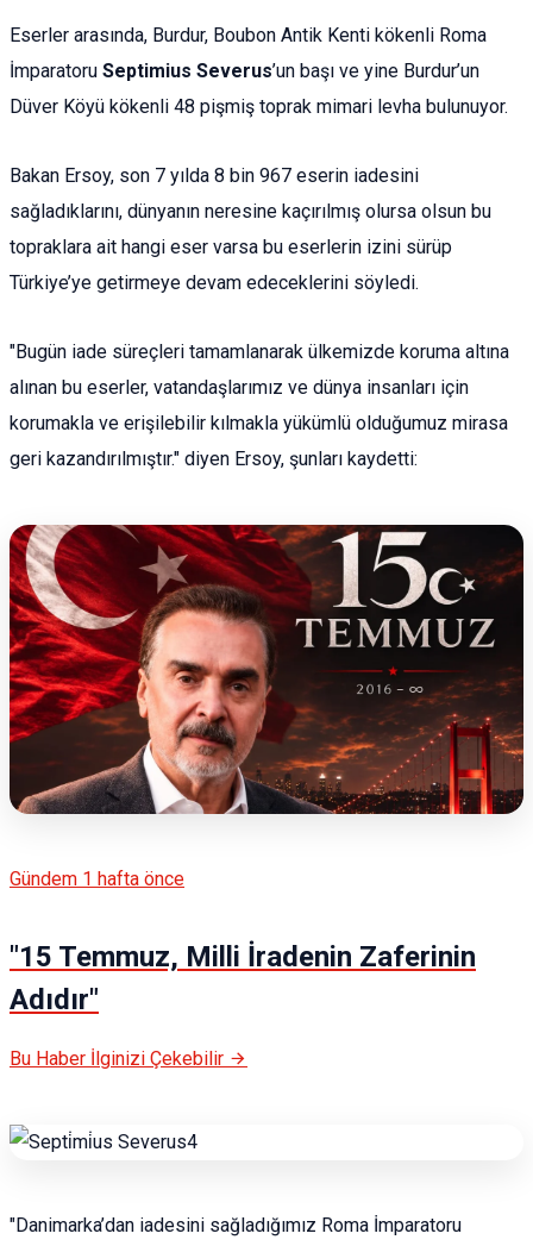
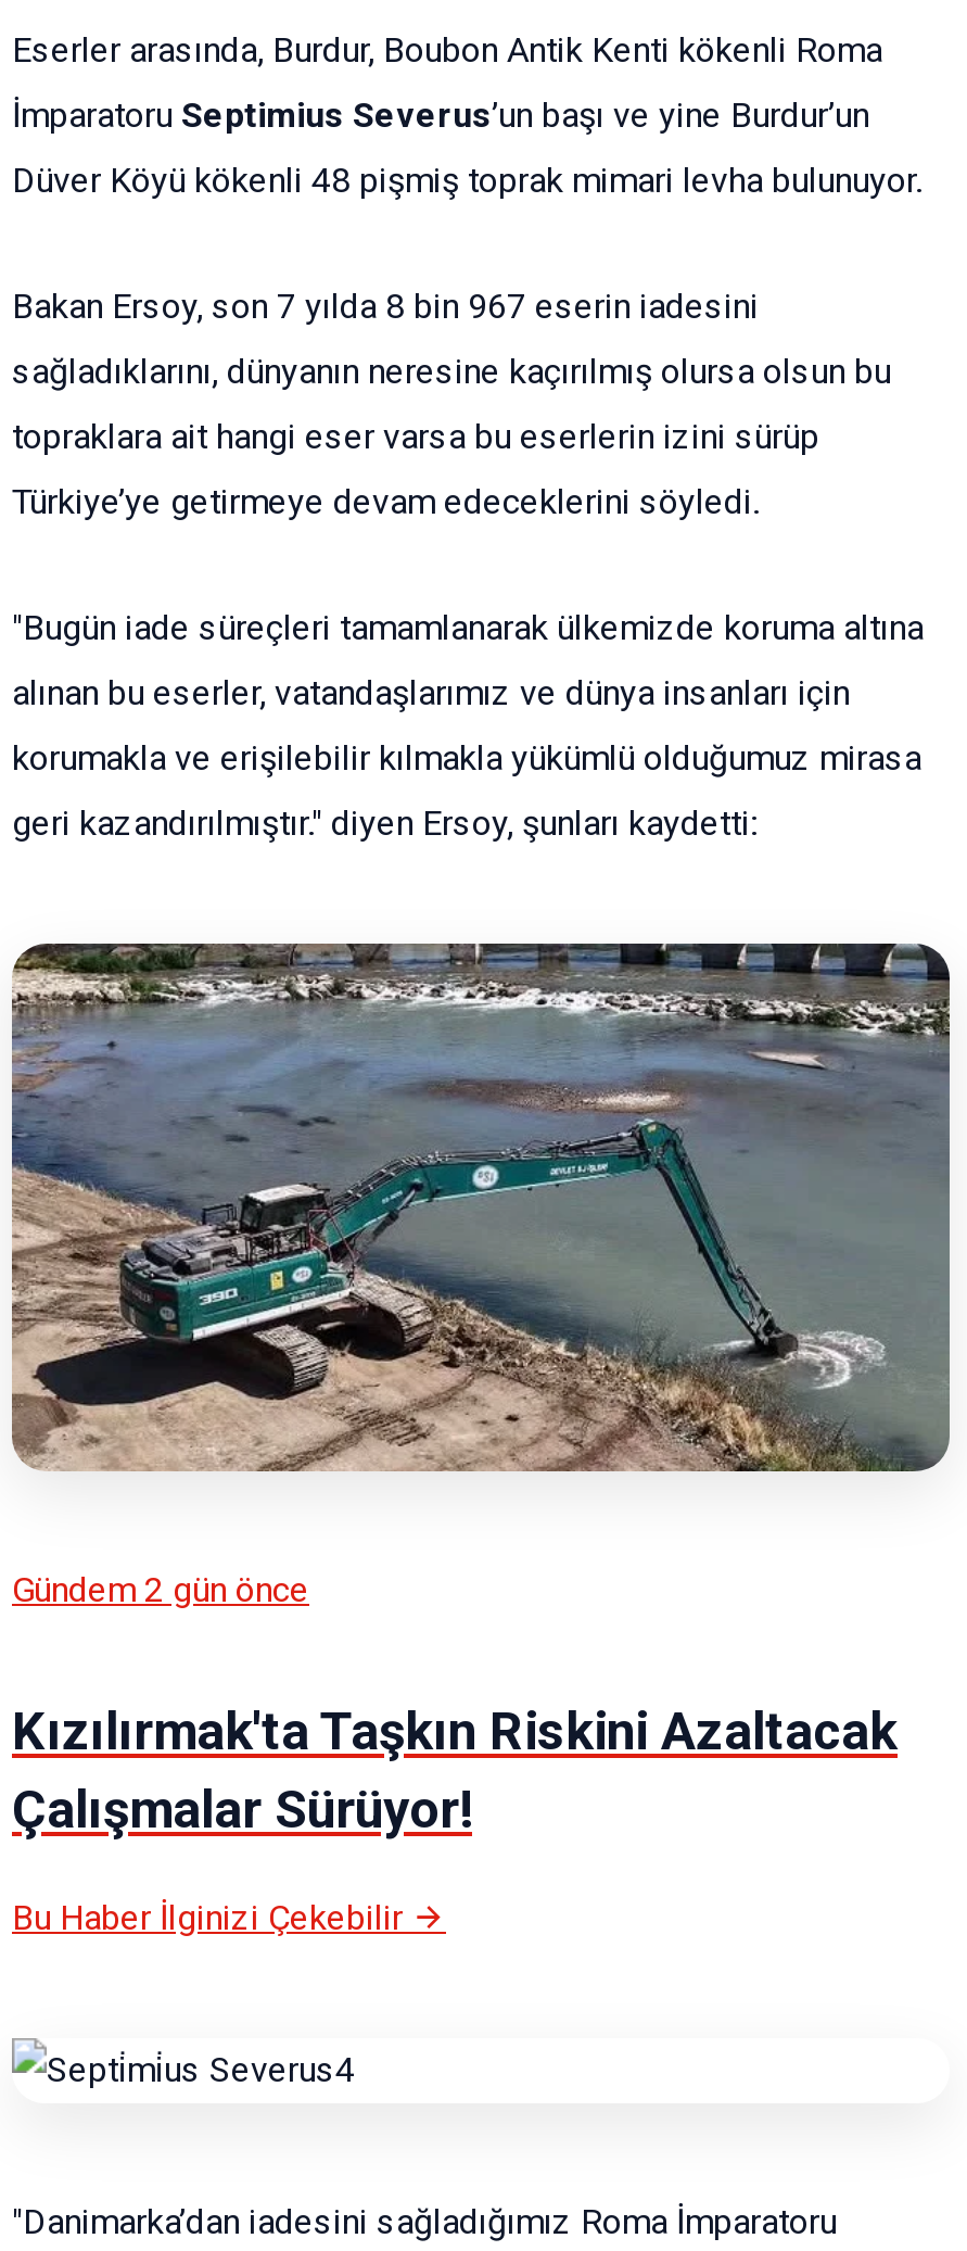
[8,524,525,815] [image] -> [10,941,952,1474] [image]
[10,867,184,890] Gündem 1 hafta önce -> [12,1568,309,1610] Gündem 2 gün önce
[10,940,476,1016] "15 Temmuz, Milli İradenin Zaferinin | Adıdır" -> [12,1701,898,1840] Kızılırmak'ta Taşkın Riskini Azaltacak | Çalışmalar Sürüyor!

